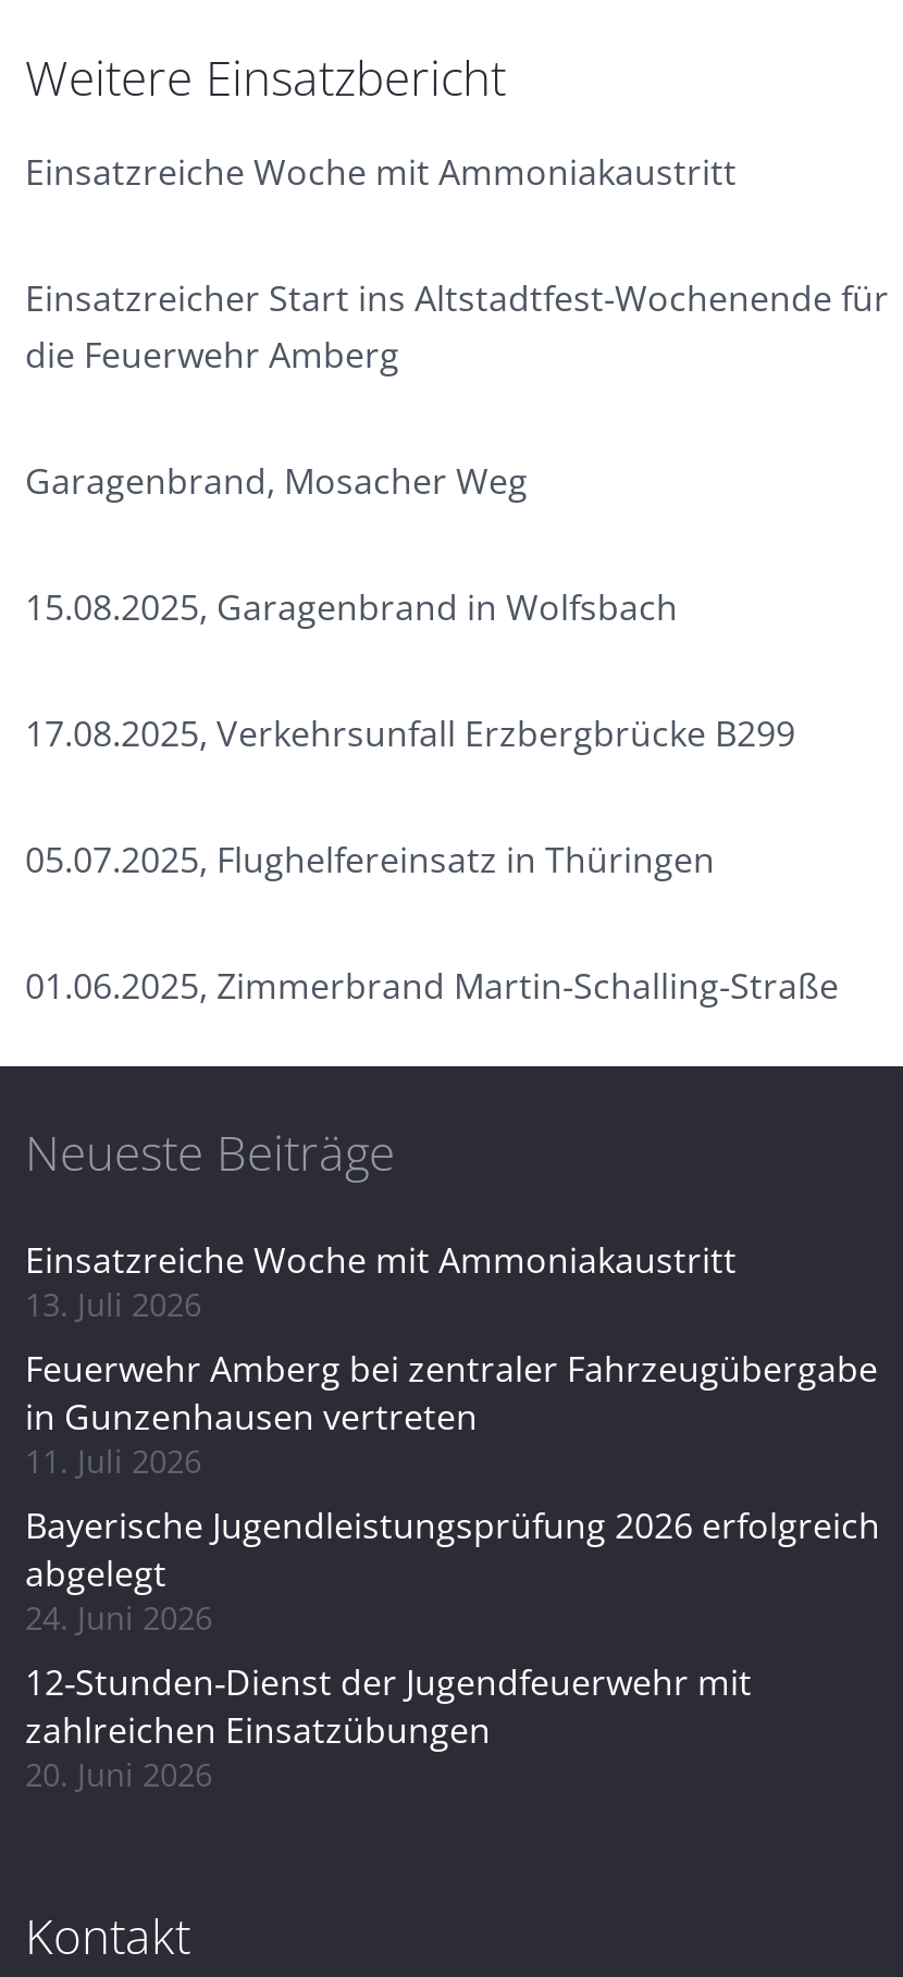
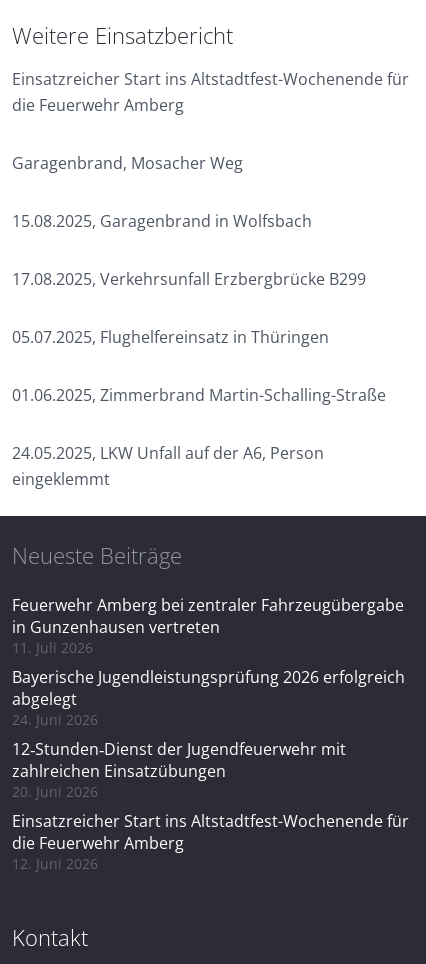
[25,148,737,196] Einsatzreiche Woche mit Ammoniakaustritt -> none
moved [25,274,889,1010] -> [12,68,409,406]: Einsatzreicher Start ins Altstadtfest-Wochenende für | die Feuerwehr Amberg | Garagenbrand, Mosacher Weg | 15.08.2025, Garagenbrand in Wolfsbach | 17.08.2025, Verkehrsunfall Erzbergbrücke B299 | 05.07.2025, Flughelfereinsatz in Thüringen | 01.06.2025, Zimmerbrand Martin-Schalling-Straße
none -> [12,442,324,490] 24.05.2025, LKW Unfall auf der A6, Person | eingeklemmt
[25,1236,737,1325] Einsatzreiche Woche mit Ammoniakaustritt | 13. Juli 2026 -> none
moved [25,1345,880,1795] -> [12,594,405,801]: Feuerwehr Amberg bei zentraler Fahrzeugübergabe | in Gunzenhausen vertreten | 11. Juli 2026 | ... | zahlreichen Einsatzübungen | 20. Juni 2026
none -> [12,810,409,873] Einsatzreicher Start ins Altstadtfest-Wochenende für | die Feuerwehr Amberg | 12. Juni 2026

